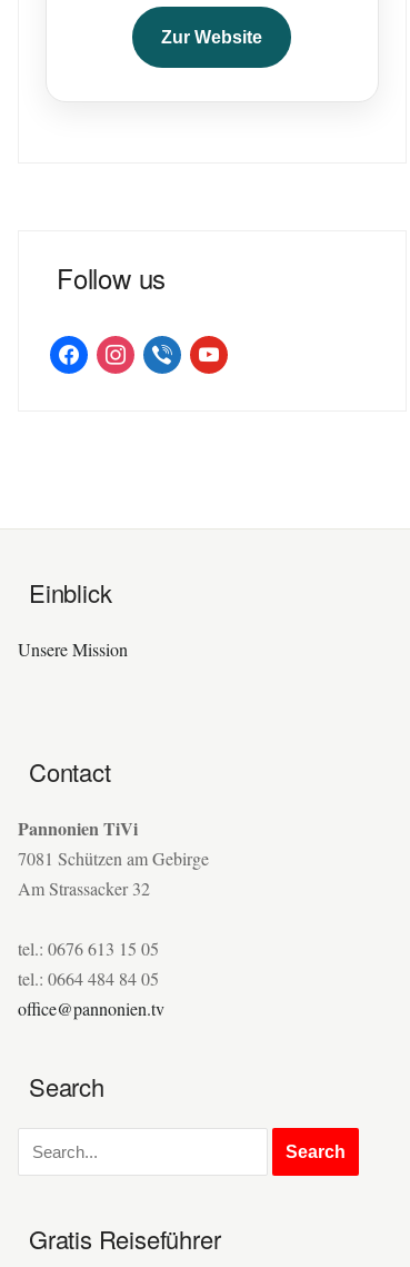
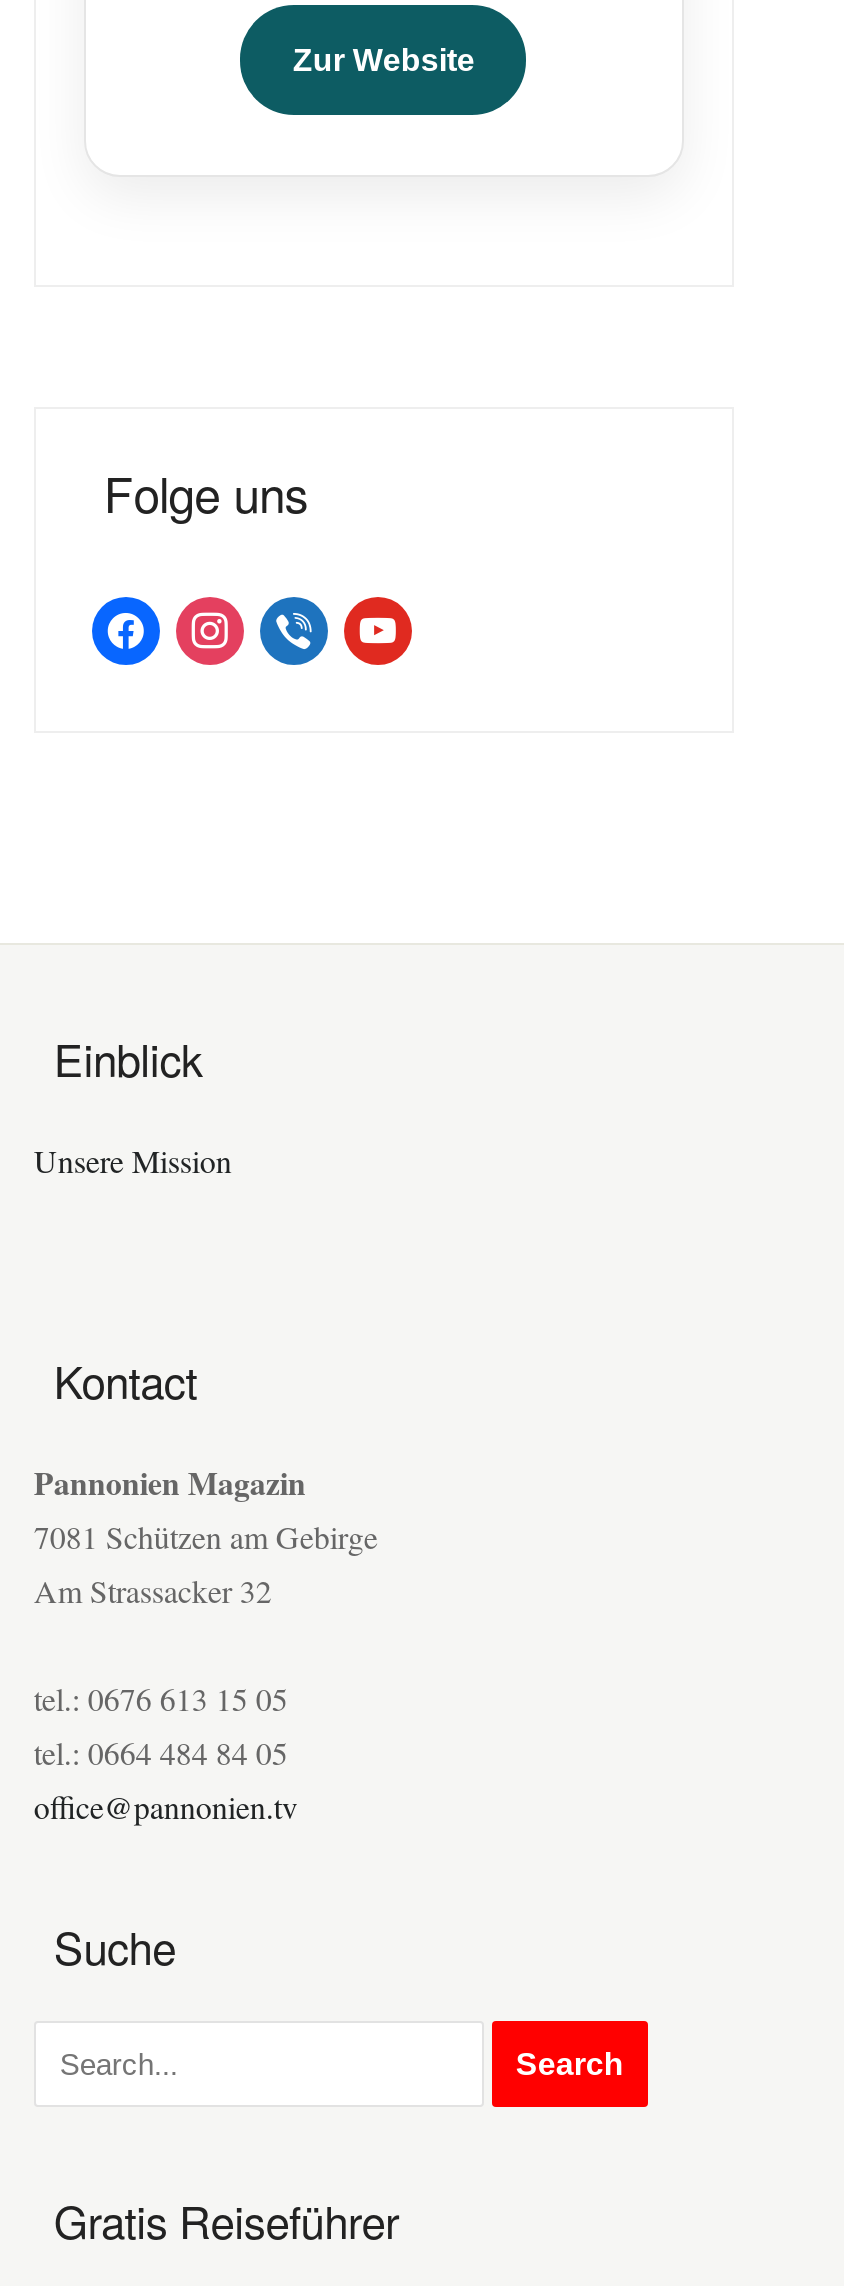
[57,258,166,297] Follow us -> [104,457,308,527] Folge uns
[29,754,111,789] Contact -> [54,1349,197,1411] Kontact
[18,816,138,841] Pannonien TiVi -> [34,1459,306,1505] Pannonien Magazin
[29,1069,104,1104] Search -> [54,1915,176,1977] Suche

